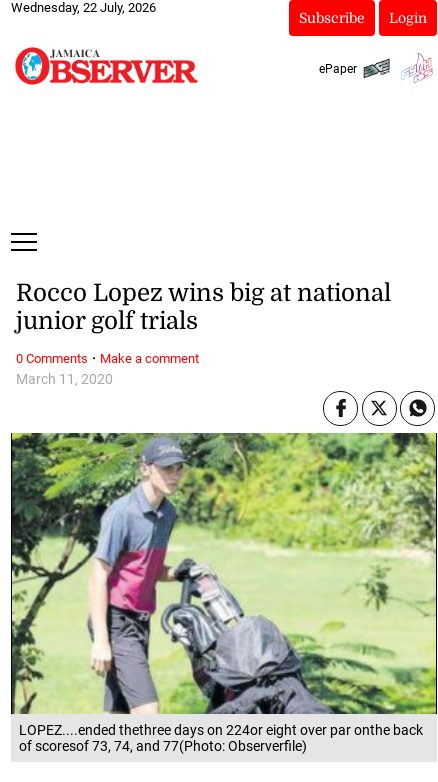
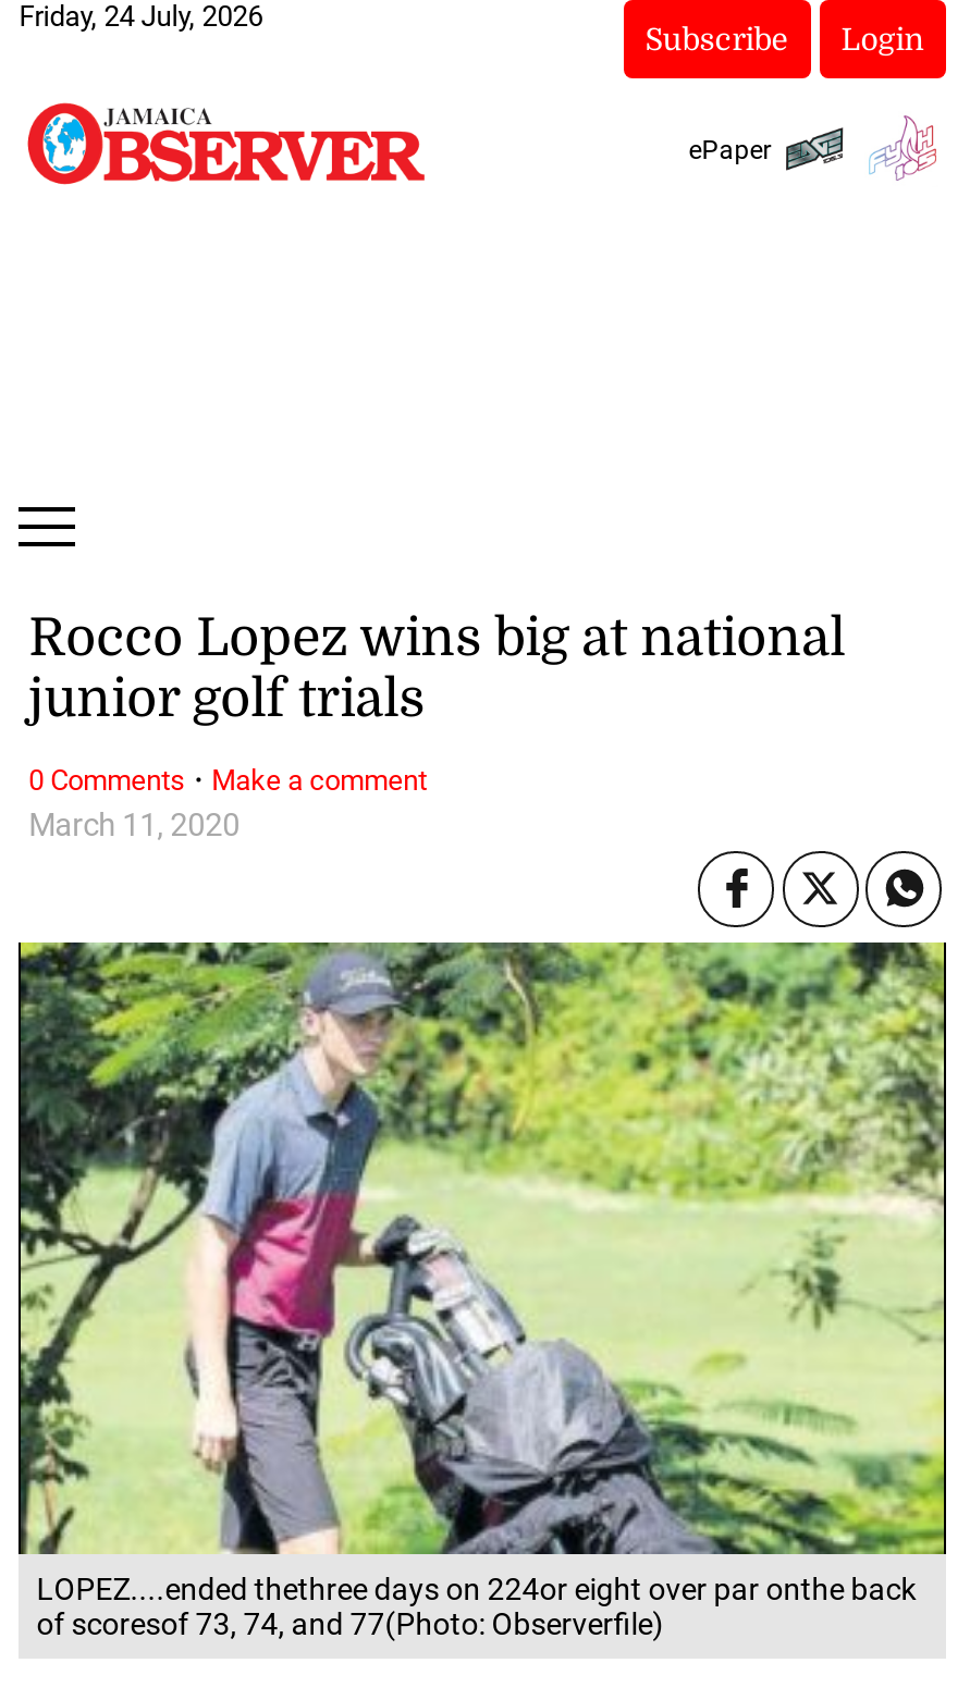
[11,0,156,15] Wednesday, 22 July, 2026 -> [19,0,263,33] Friday, 24 July, 2026

